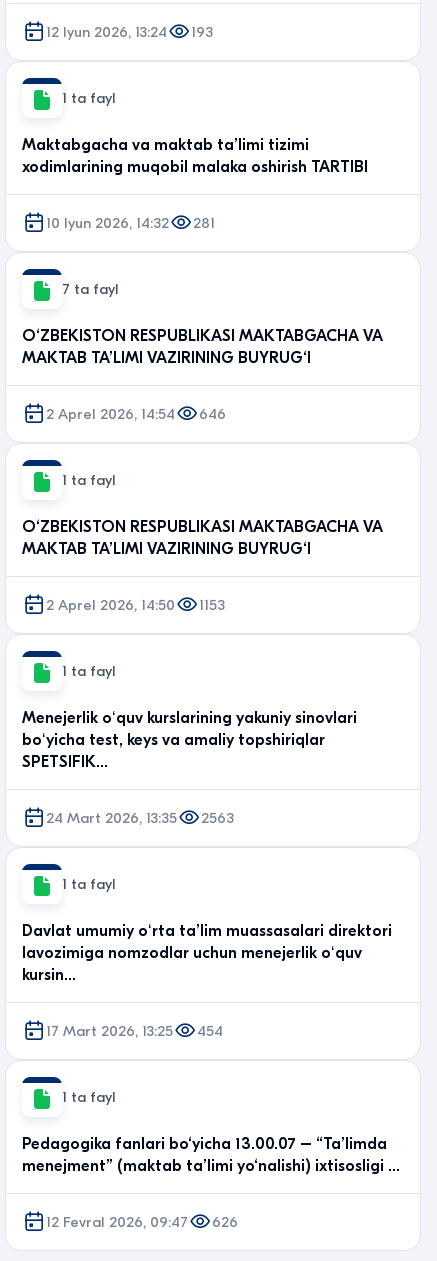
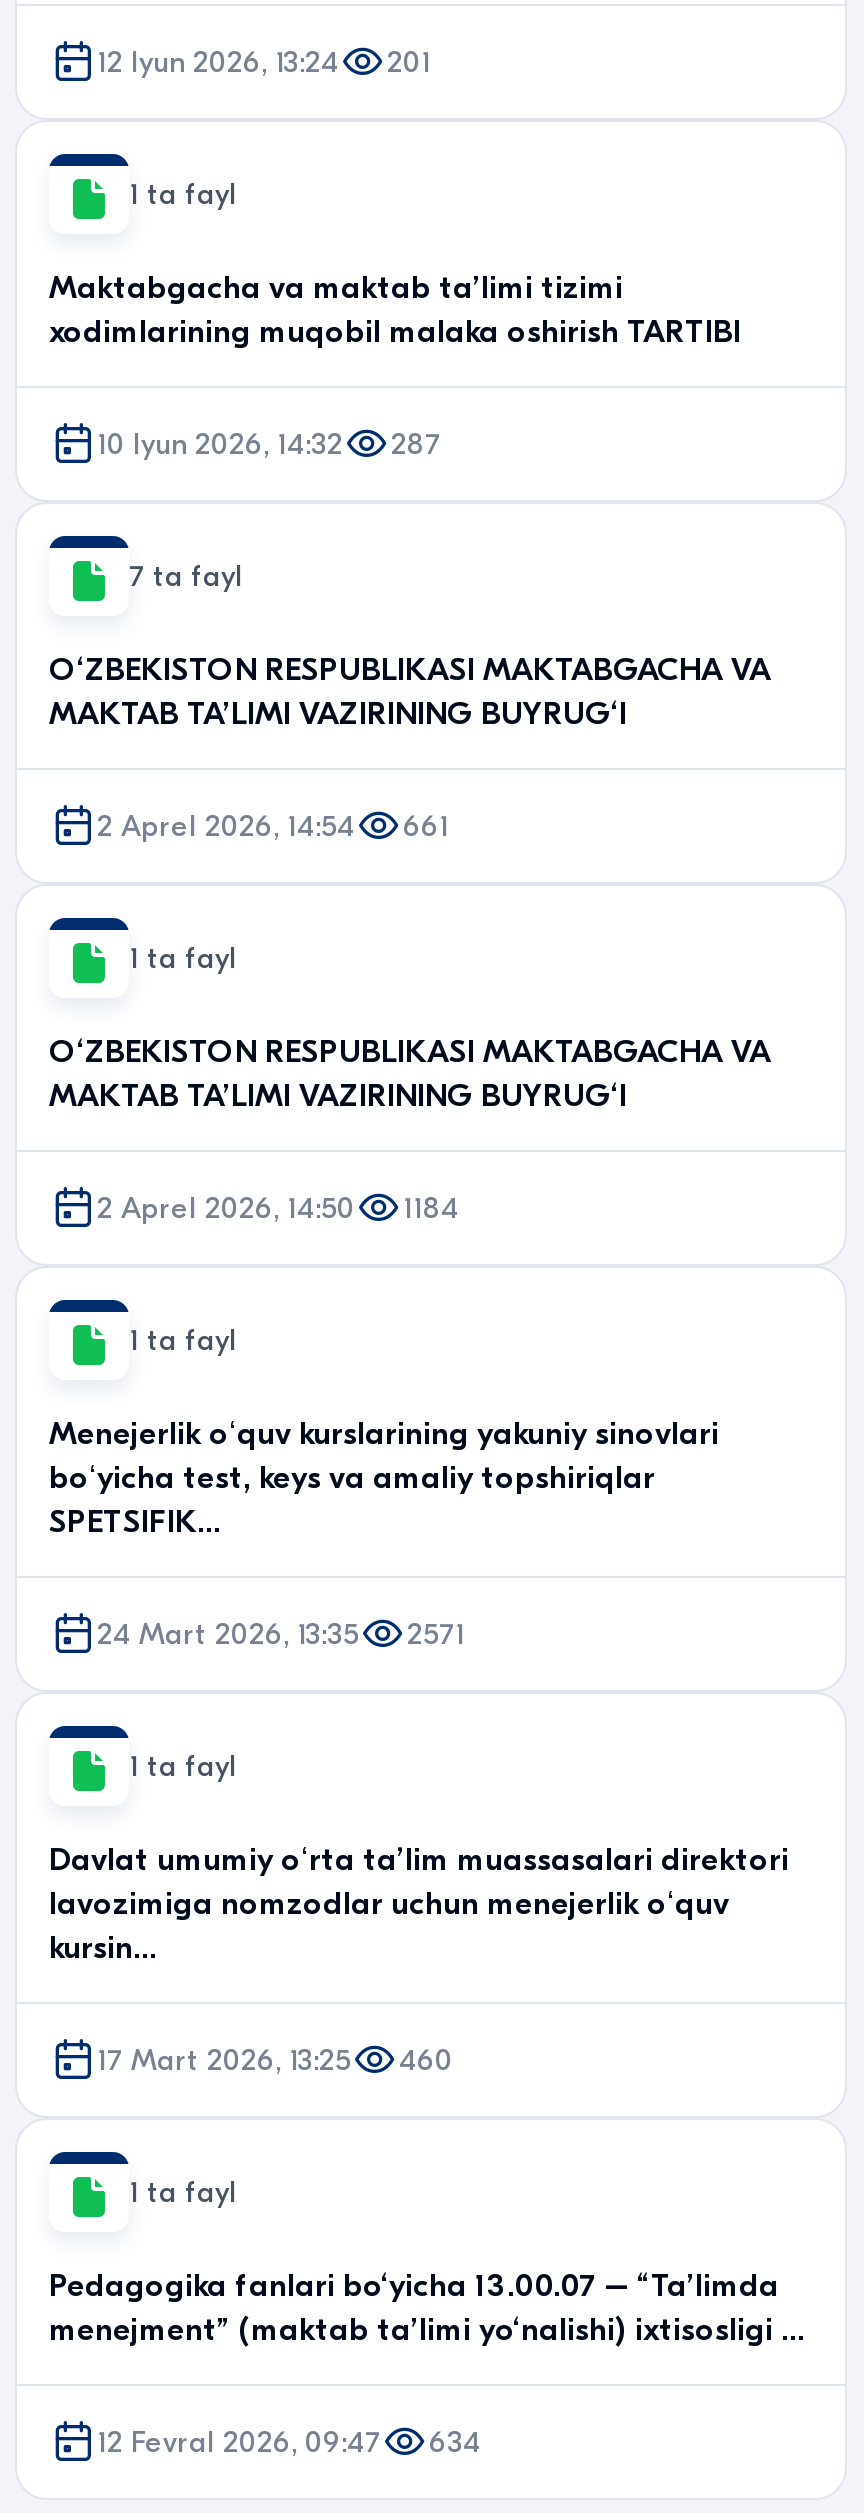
[46,23,213,41] 12 Iyun 2026, 13:24 193 -> [97,44,431,80] 12 Iyun 2026, 13:24 201
[46,214,215,232] 10 Iyun 2026, 14:32 281 -> [97,426,441,462] 10 Iyun 2026, 14:32 287
[46,405,226,423] 2 Aprel 2026, 14:54 646 -> [97,808,449,844] 2 Aprel 2026, 14:54 661
[46,596,225,614] 2 Aprel 2026, 14:50 1153 -> [97,1190,459,1226] 2 Aprel 2026, 14:50 1184
[46,809,234,827] 24 Mart 2026, 13:35 2563 -> [97,1616,465,1652] 24 Mart 2026, 13:35 2571
[46,1022,223,1040] 17 Mart 2026, 13:25 454 -> [97,2042,453,2078] 17 Mart 2026, 13:25 460
[46,1213,238,1231] 12 Fevral 2026, 09:47 626 -> [97,2424,481,2460] 12 Fevral 2026, 09:47 634

